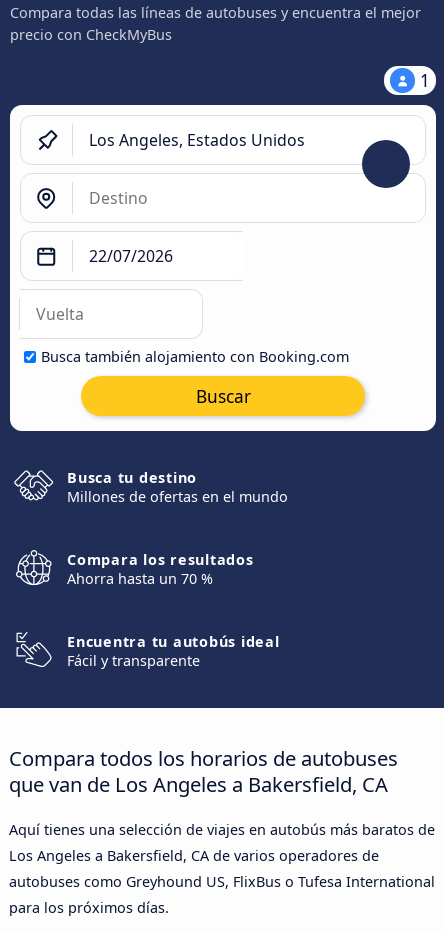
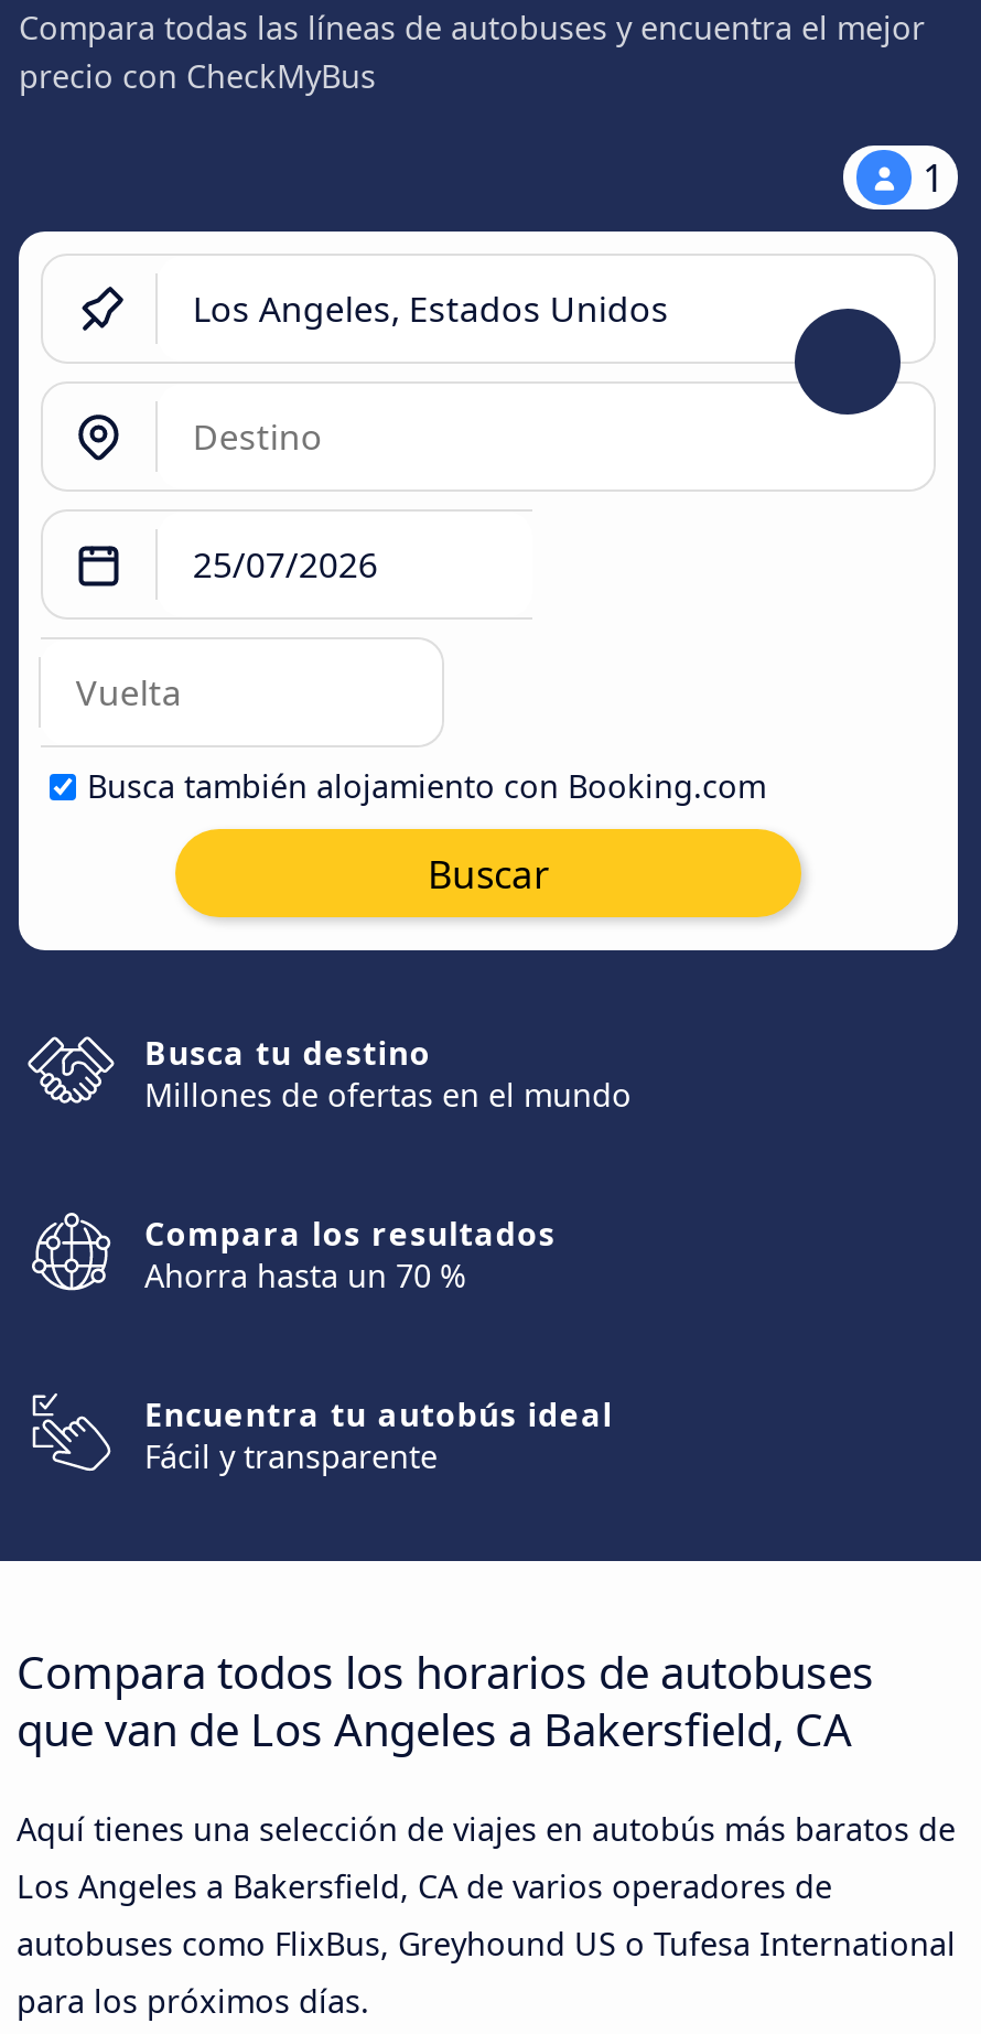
[9,872,435,891] autobuses como Greyhound US, FlixBus o Tufesa International -> [17,1922,956,1964] autobuses como FlixBus, Greyhound US o Tufesa International

